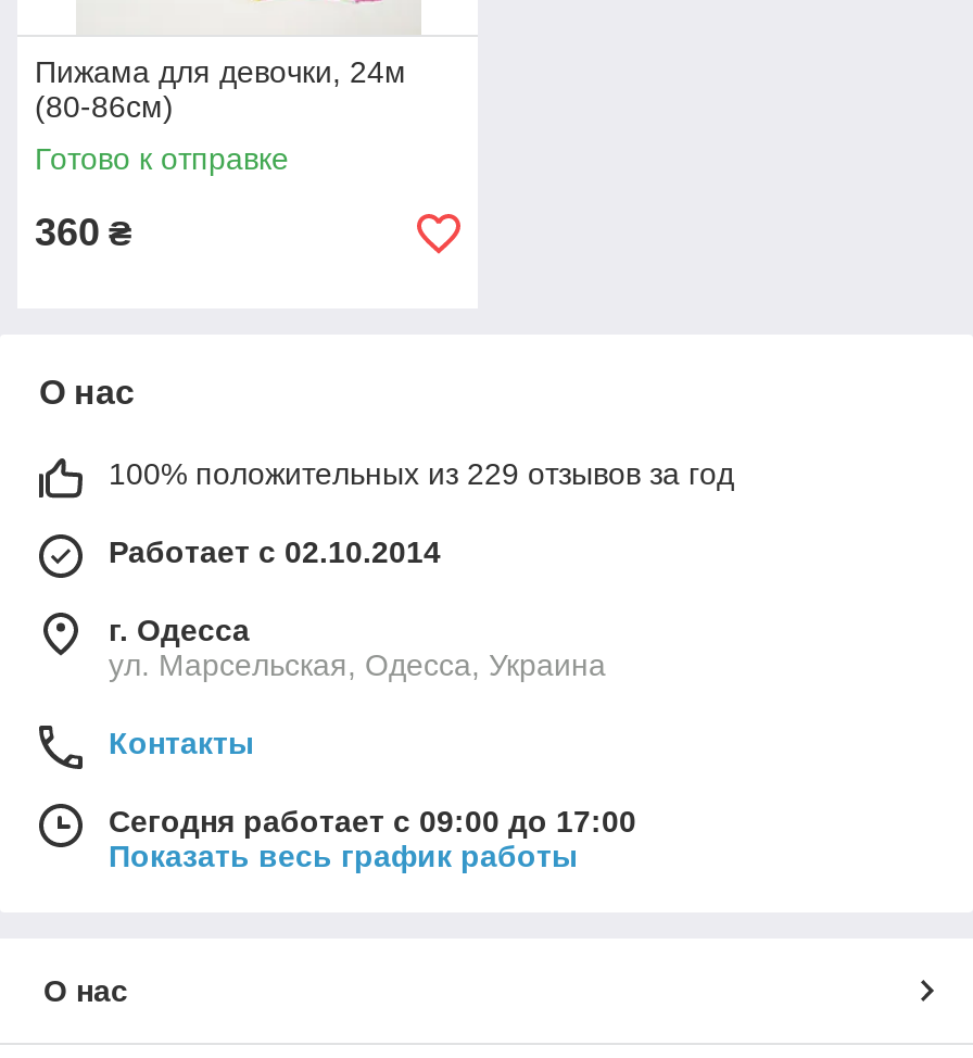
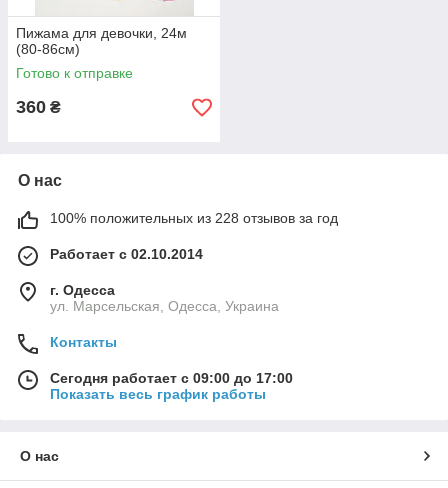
[109,456,734,491] 100% положительных из 229 отзывов за год -> [50,210,338,226] 100% положительных из 228 отзывов за год

